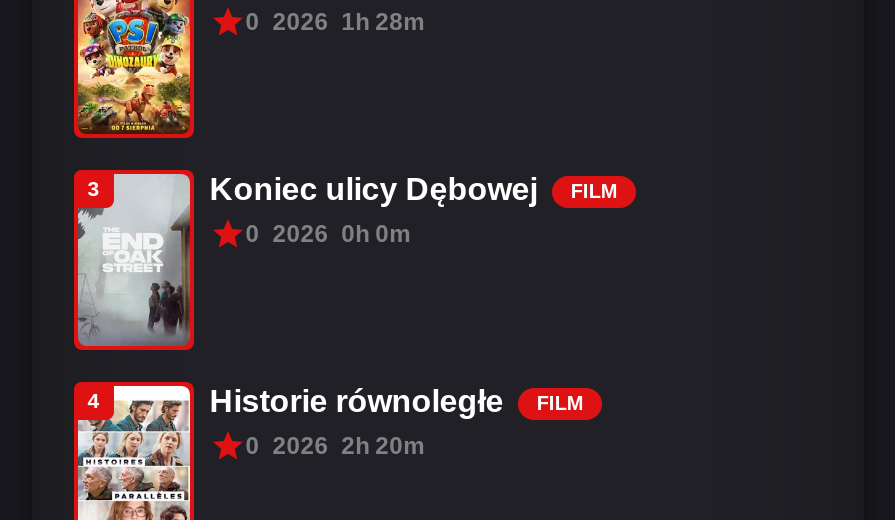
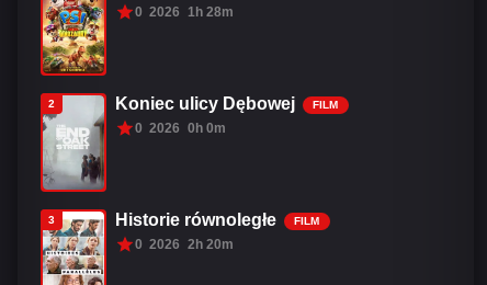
[88,178,100,200] 3 -> [48,98,55,110] 2
[88,390,100,412] 4 -> [48,214,55,226] 3

